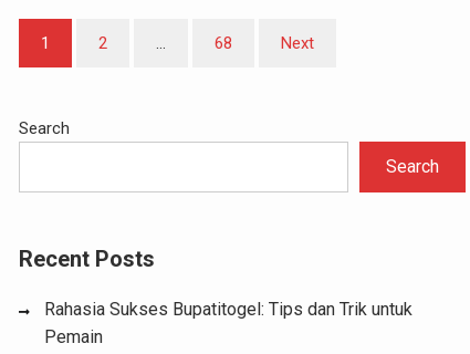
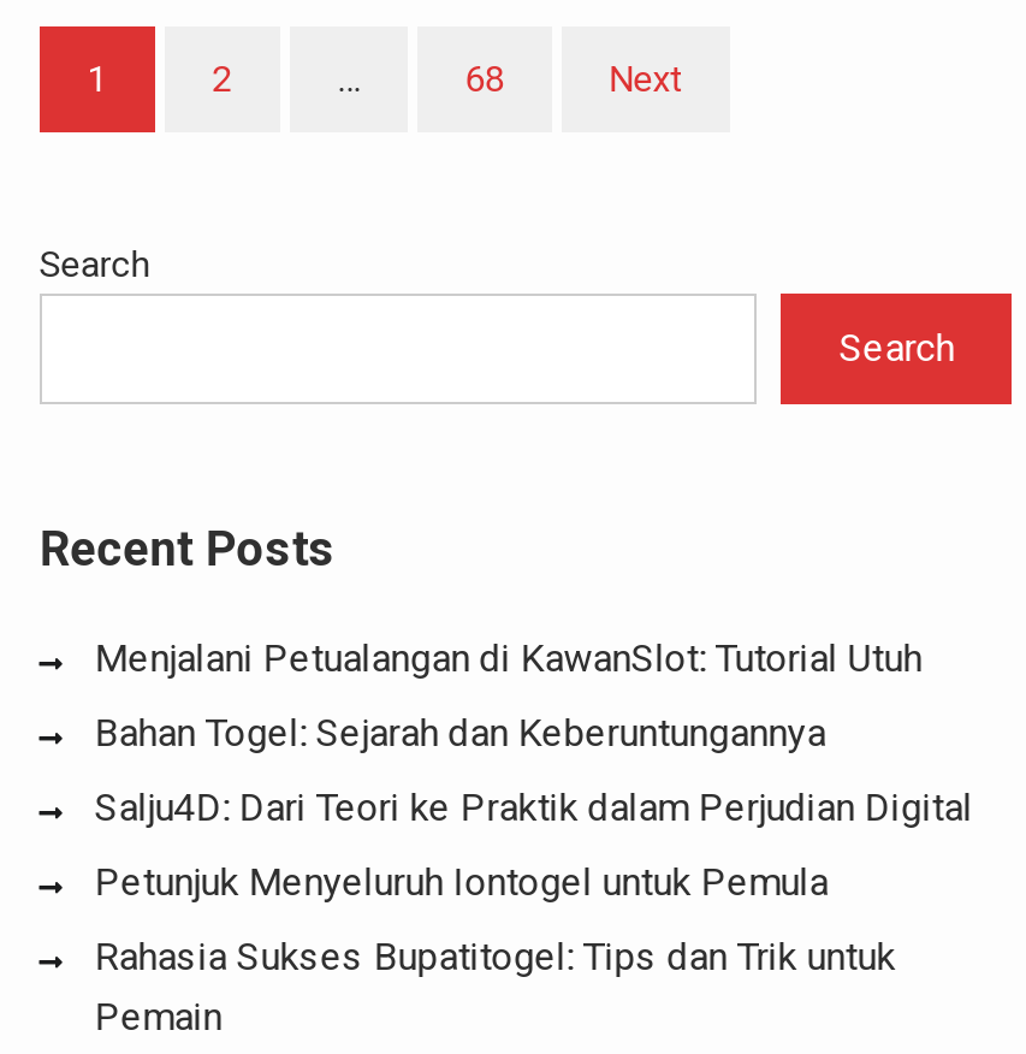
none -> [94,635,972,905] Menjalani Petualangan di KawanSlot: Tutorial Utuh | Bahan Togel: Sejarah dan Keberuntungannya | Salju4D: Dari Teori ke Praktik dalam Perjudian Digital | Petunjuk Menyeluruh Iontogel untuk Pemula

